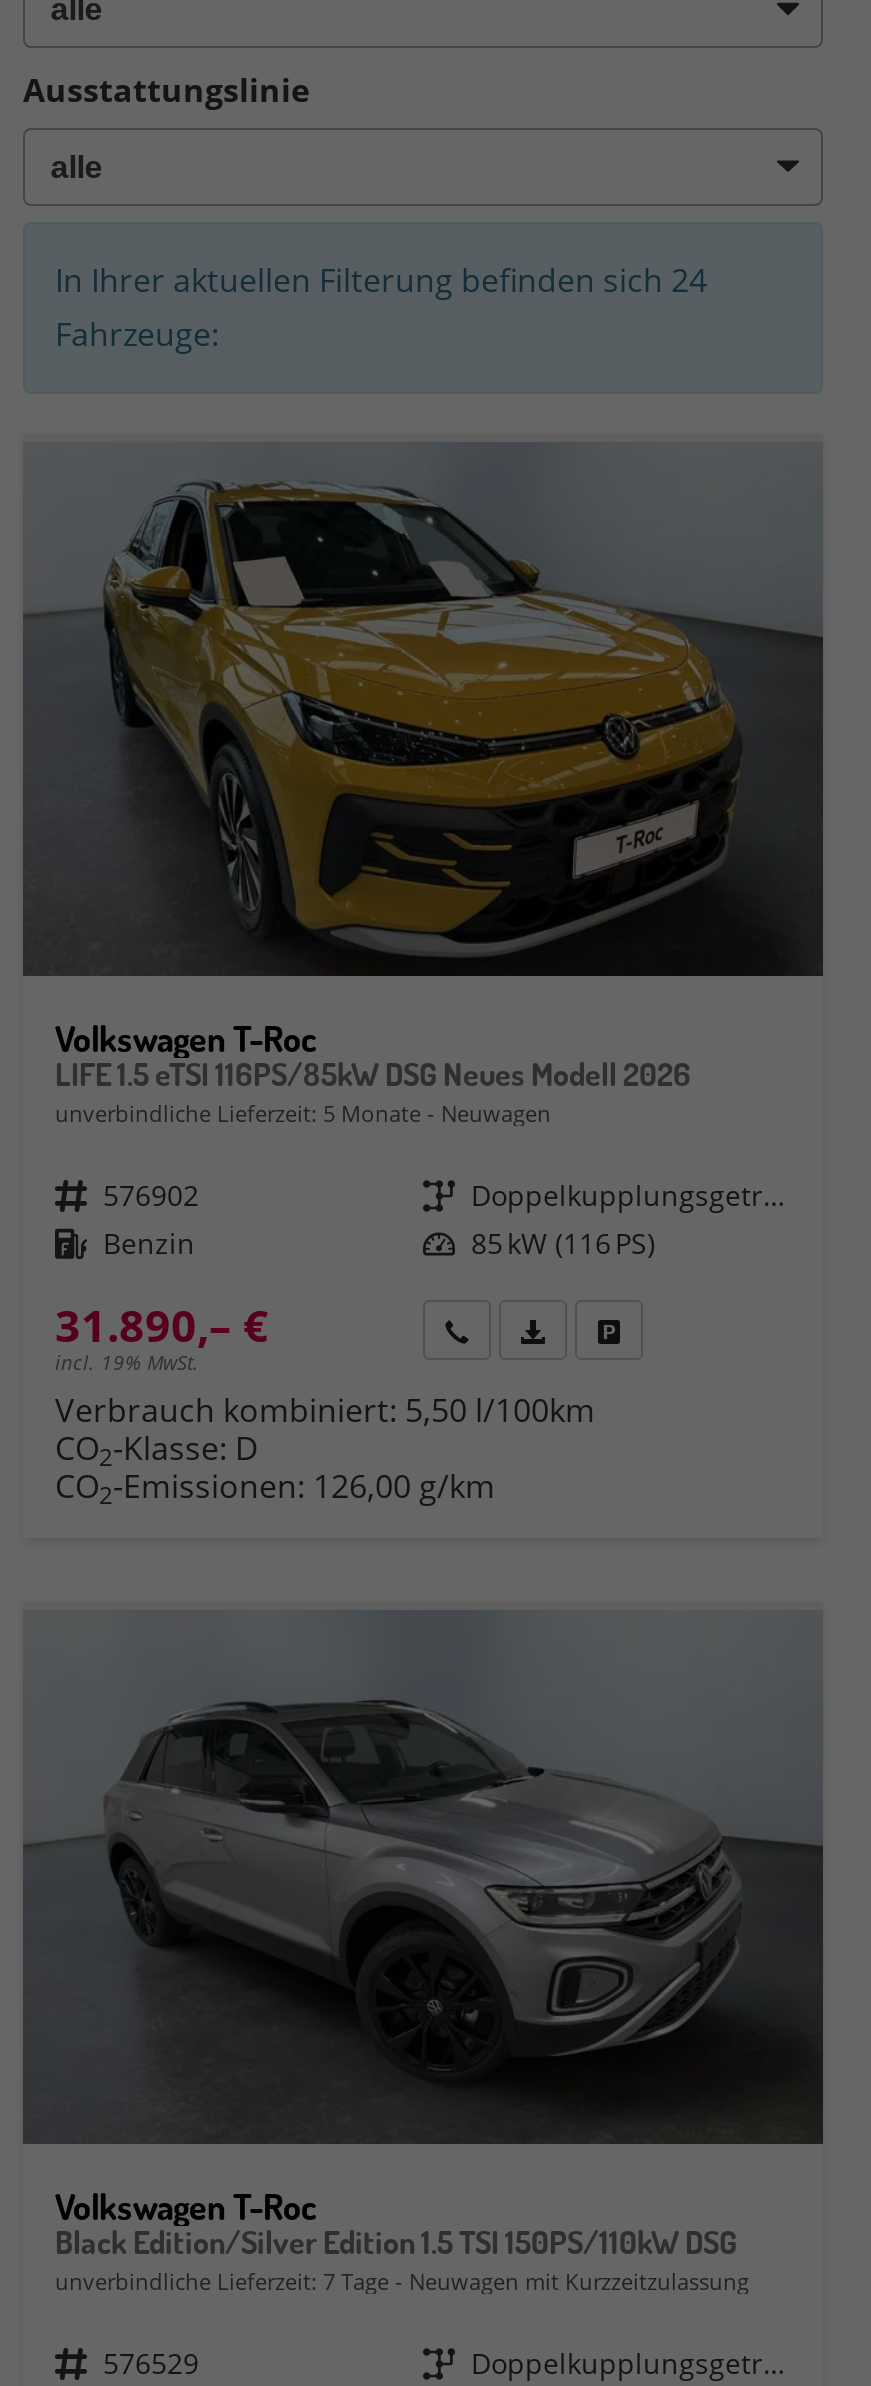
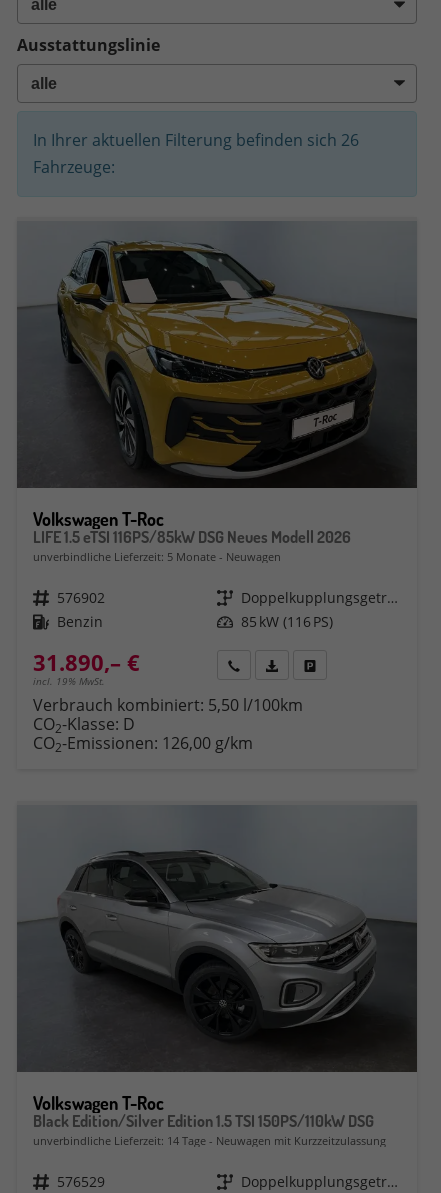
[55,258,707,302] In Ihrer aktuellen Filterung befinden sich 24 -> [33,129,359,151] In Ihrer aktuellen Filterung befinden sich 26
[55,2265,749,2295] unverbindliche Lieferzeit: 7 Tage Neuwagen mit Kurzzeitzulassung -> [33,1132,386,1147] unverbindliche Lieferzeit: 14 Tage Neuwagen mit Kurzzeitzulassung

